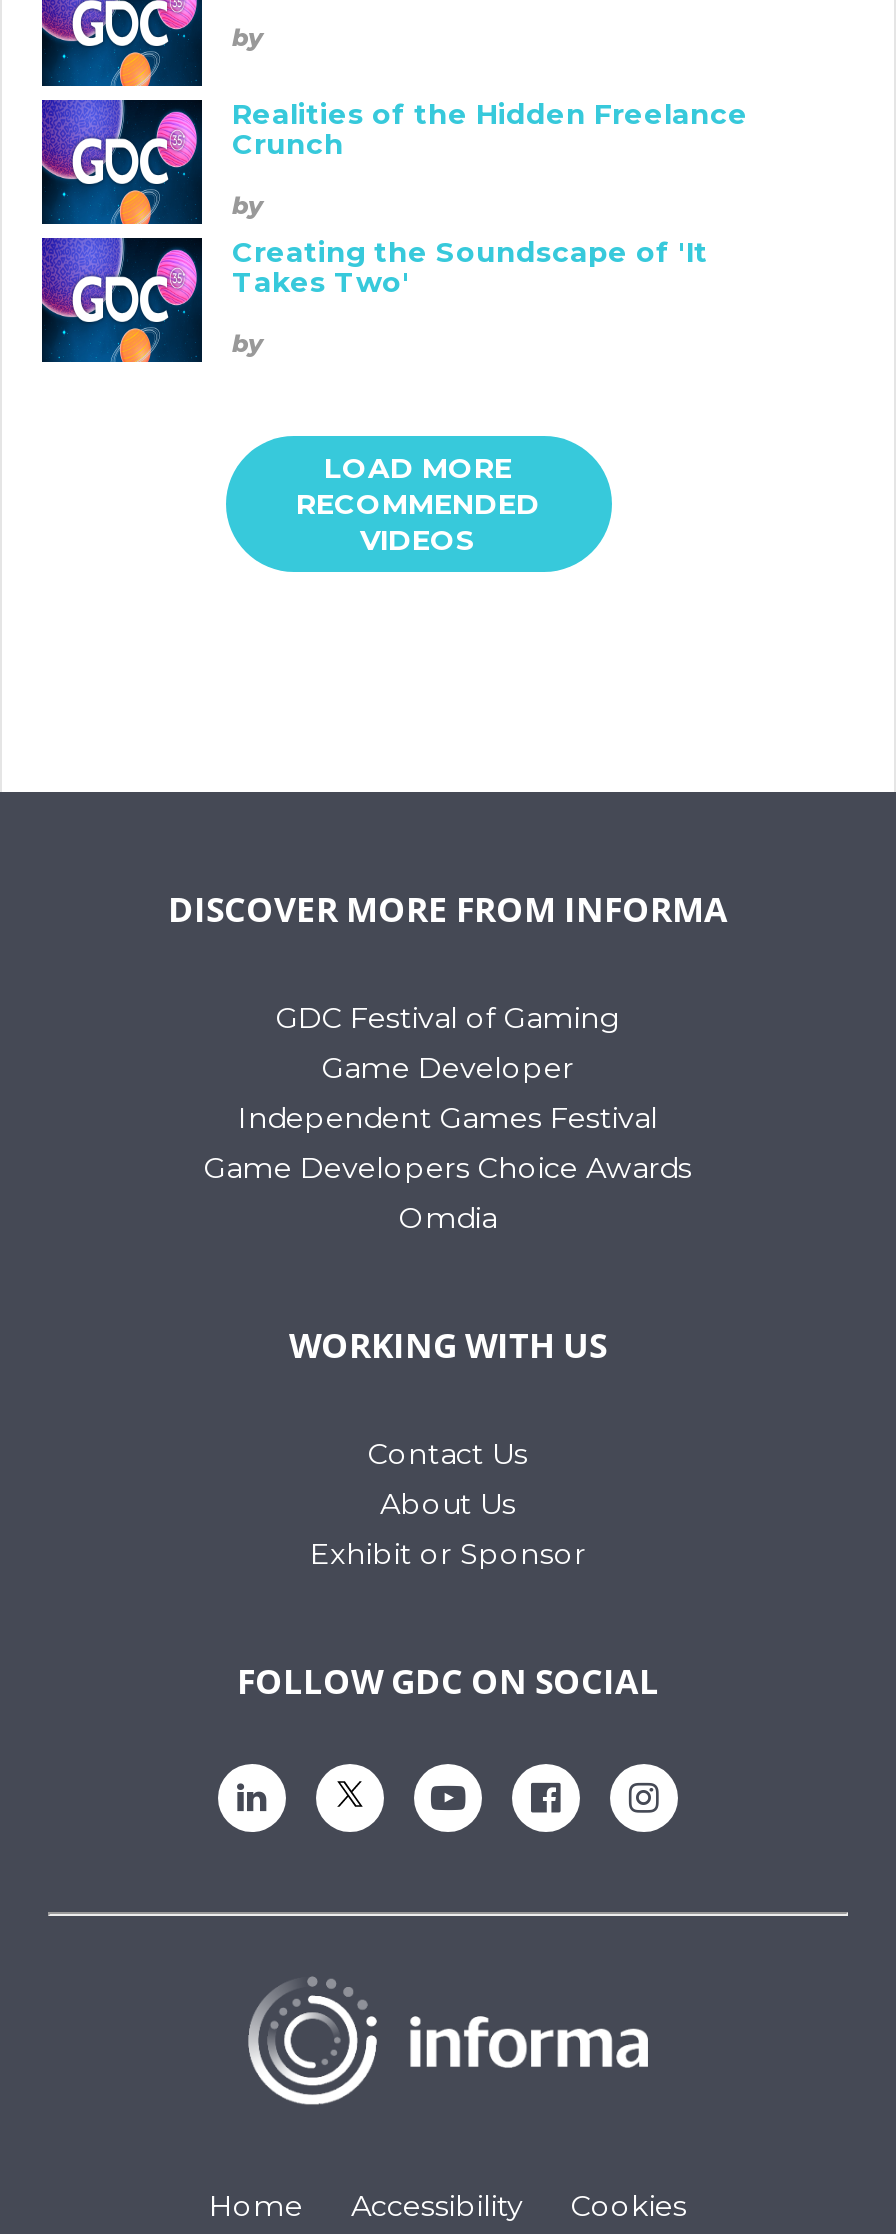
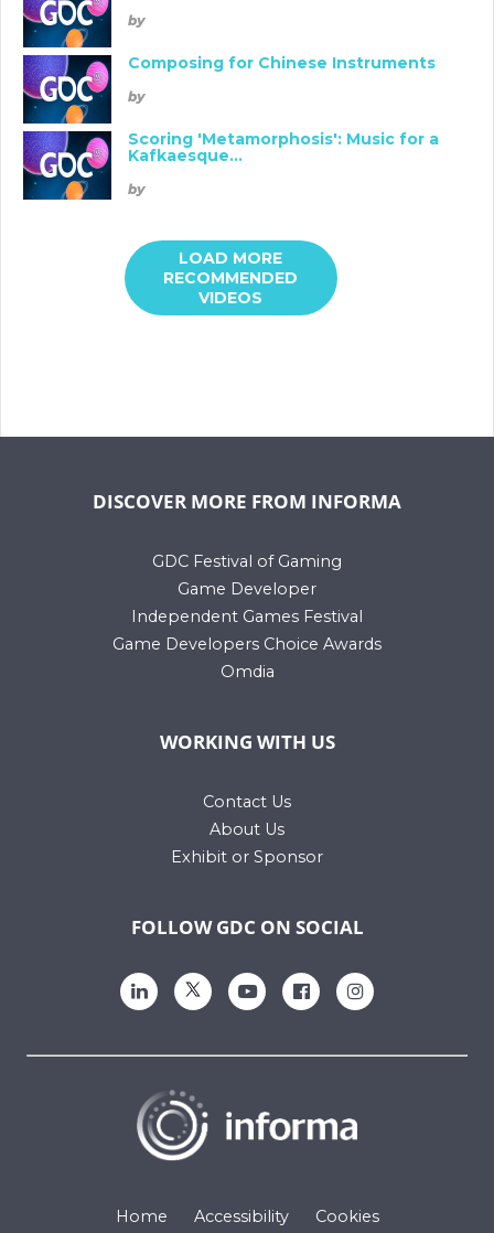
[232,96,748,162] Realities of the Hidden Freelance | Crunch -> [128,53,436,73] Composing for Chinese Instruments
[232,234,708,300] Creating the Soundscape of 'It | Takes Two' -> [128,129,439,165] Scoring 'Metamorphosis': Music for a | Kafkaesque...

